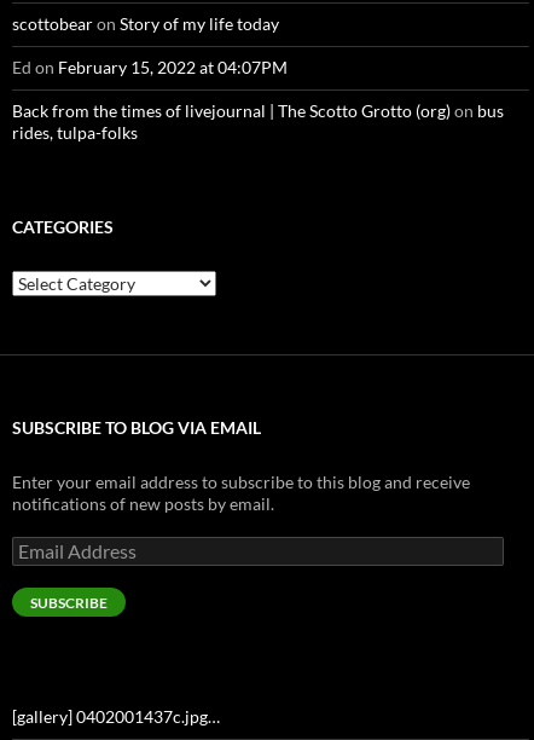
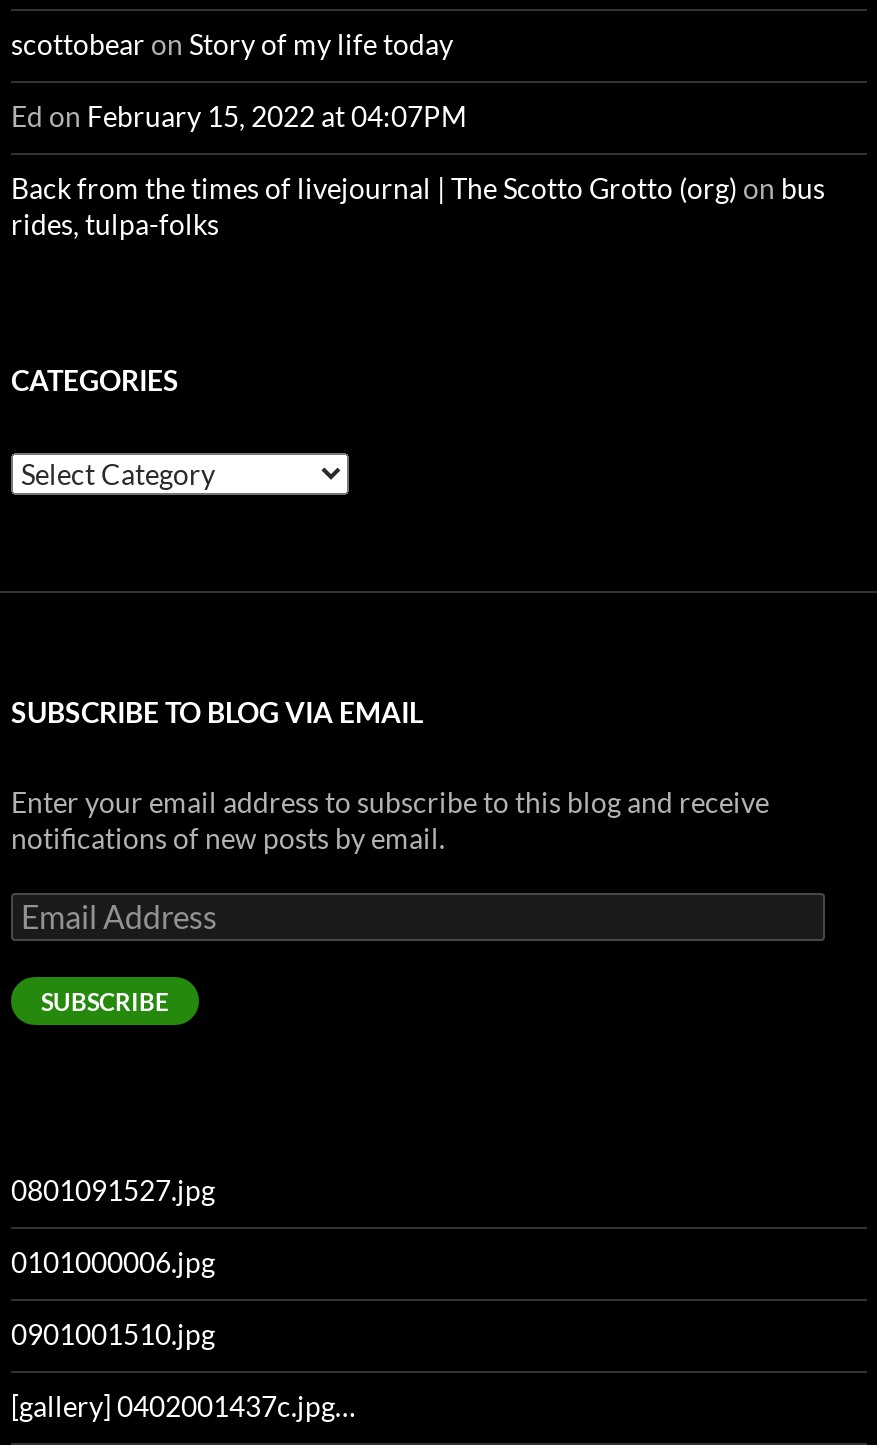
none -> [11,1173,215,1351] 0801091527.jpg | 0101000006.jpg | 0901001510.jpg

